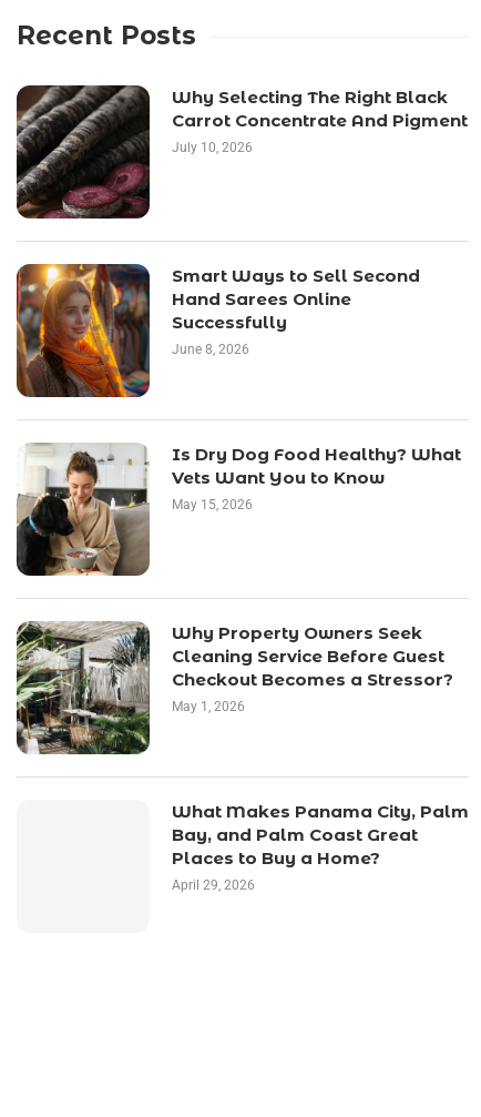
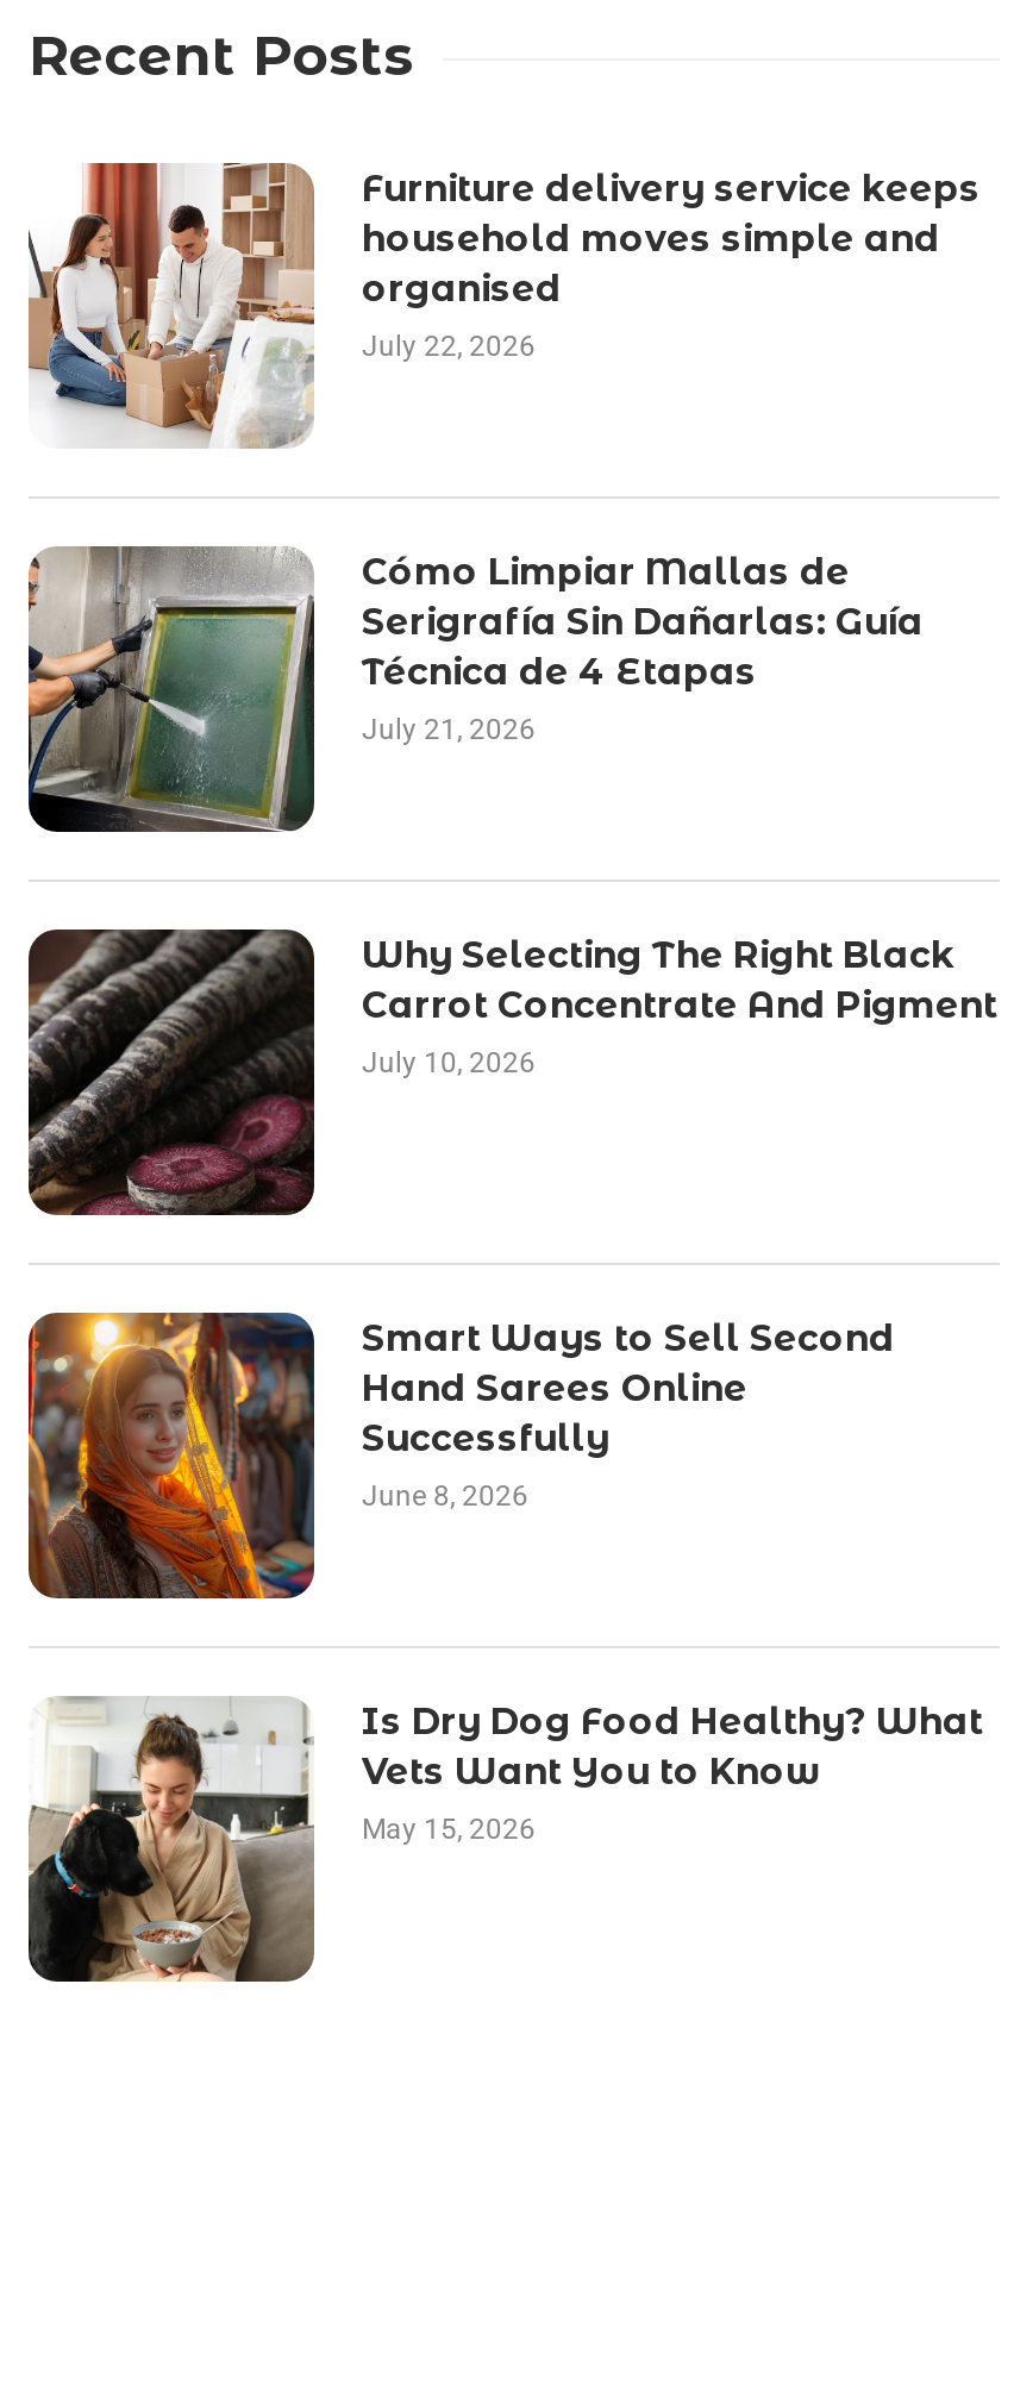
none -> [26,161,981,449] [image] | Furniture delivery service keeps | household moves simple and | organised | July 22, 2026
none -> [26,544,924,834] [image] | Cómo Limpiar Mallas de | Serigrafía Sin Dañarlas: Guía | Técnica de 4 Etapas | July 21, 2026
moved [14,83,468,512] -> [24,925,997,1846]: [image] | Why Selecting The Right Black | Carrot Concentrate And Pigment | ... | Vets Want You to Know | May 15, 2026
[16,621,453,755] [image] | Why Property Owners Seek | Cleaning Service Before Guest | Checkout Becomes a Stressor? | May 1, 2026 -> none
[172,801,469,893] What Makes Panama City, Palm | Bay, and Palm Coast Great | Places to Buy a Home? | April 29, 2026 -> none

